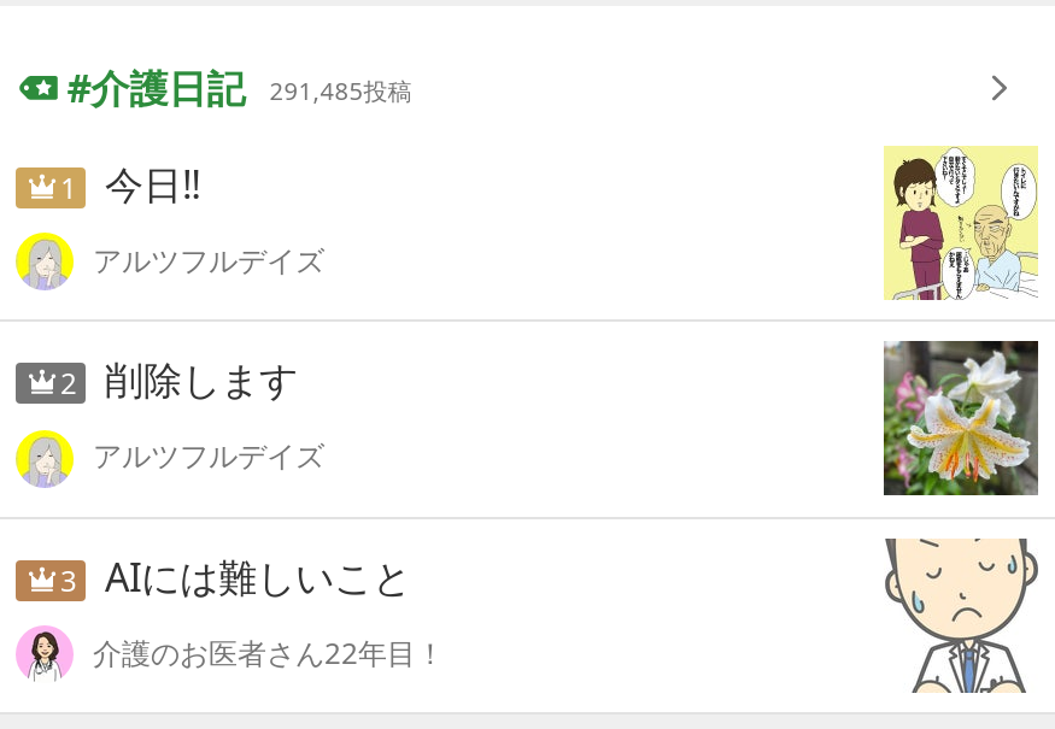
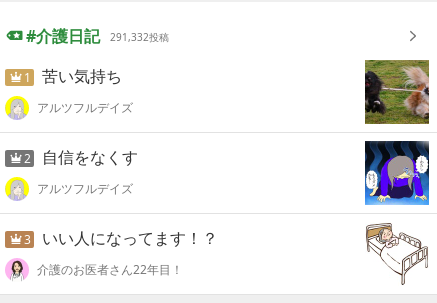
[91,61,412,114] 介護日記 291,485投稿 -> [36,24,169,46] 介護日記 291,332投稿
[105,158,201,211] 今日‼︎ -> [42,64,122,86] 苦い気持ち
[884,145,1041,304] [image] -> [364,59,430,125] [image]
[881,337,1041,499] [image] -> [364,140,430,206] [image]
[105,354,298,407] 削除します -> [42,146,138,168] 自信をなくす
[884,535,1041,696] [image] -> [365,222,429,286] [image]
[105,549,411,602] AIには難しいこと -> [42,227,218,249] いい人になってます！？

